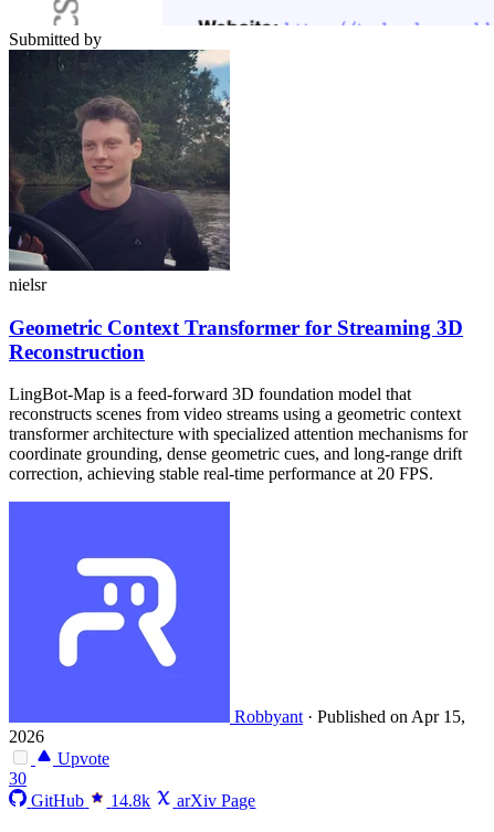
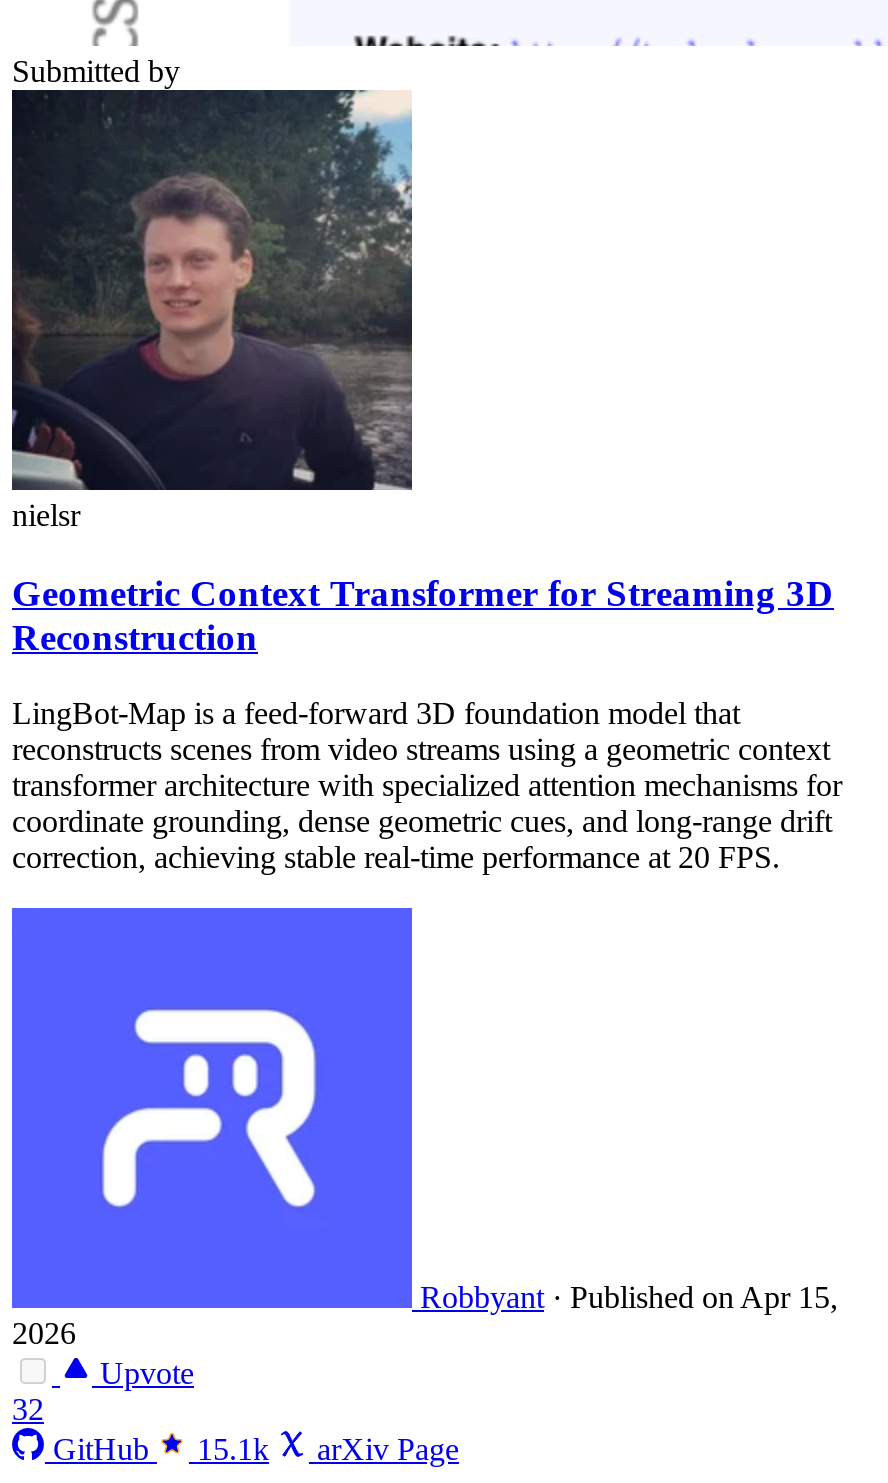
[9,769,27,788] 30 -> [12,1393,44,1427] 32
[31,792,256,810] GitHub 14.8k arXiv Page -> [53,1433,459,1467] GitHub 15.1k arXiv Page

